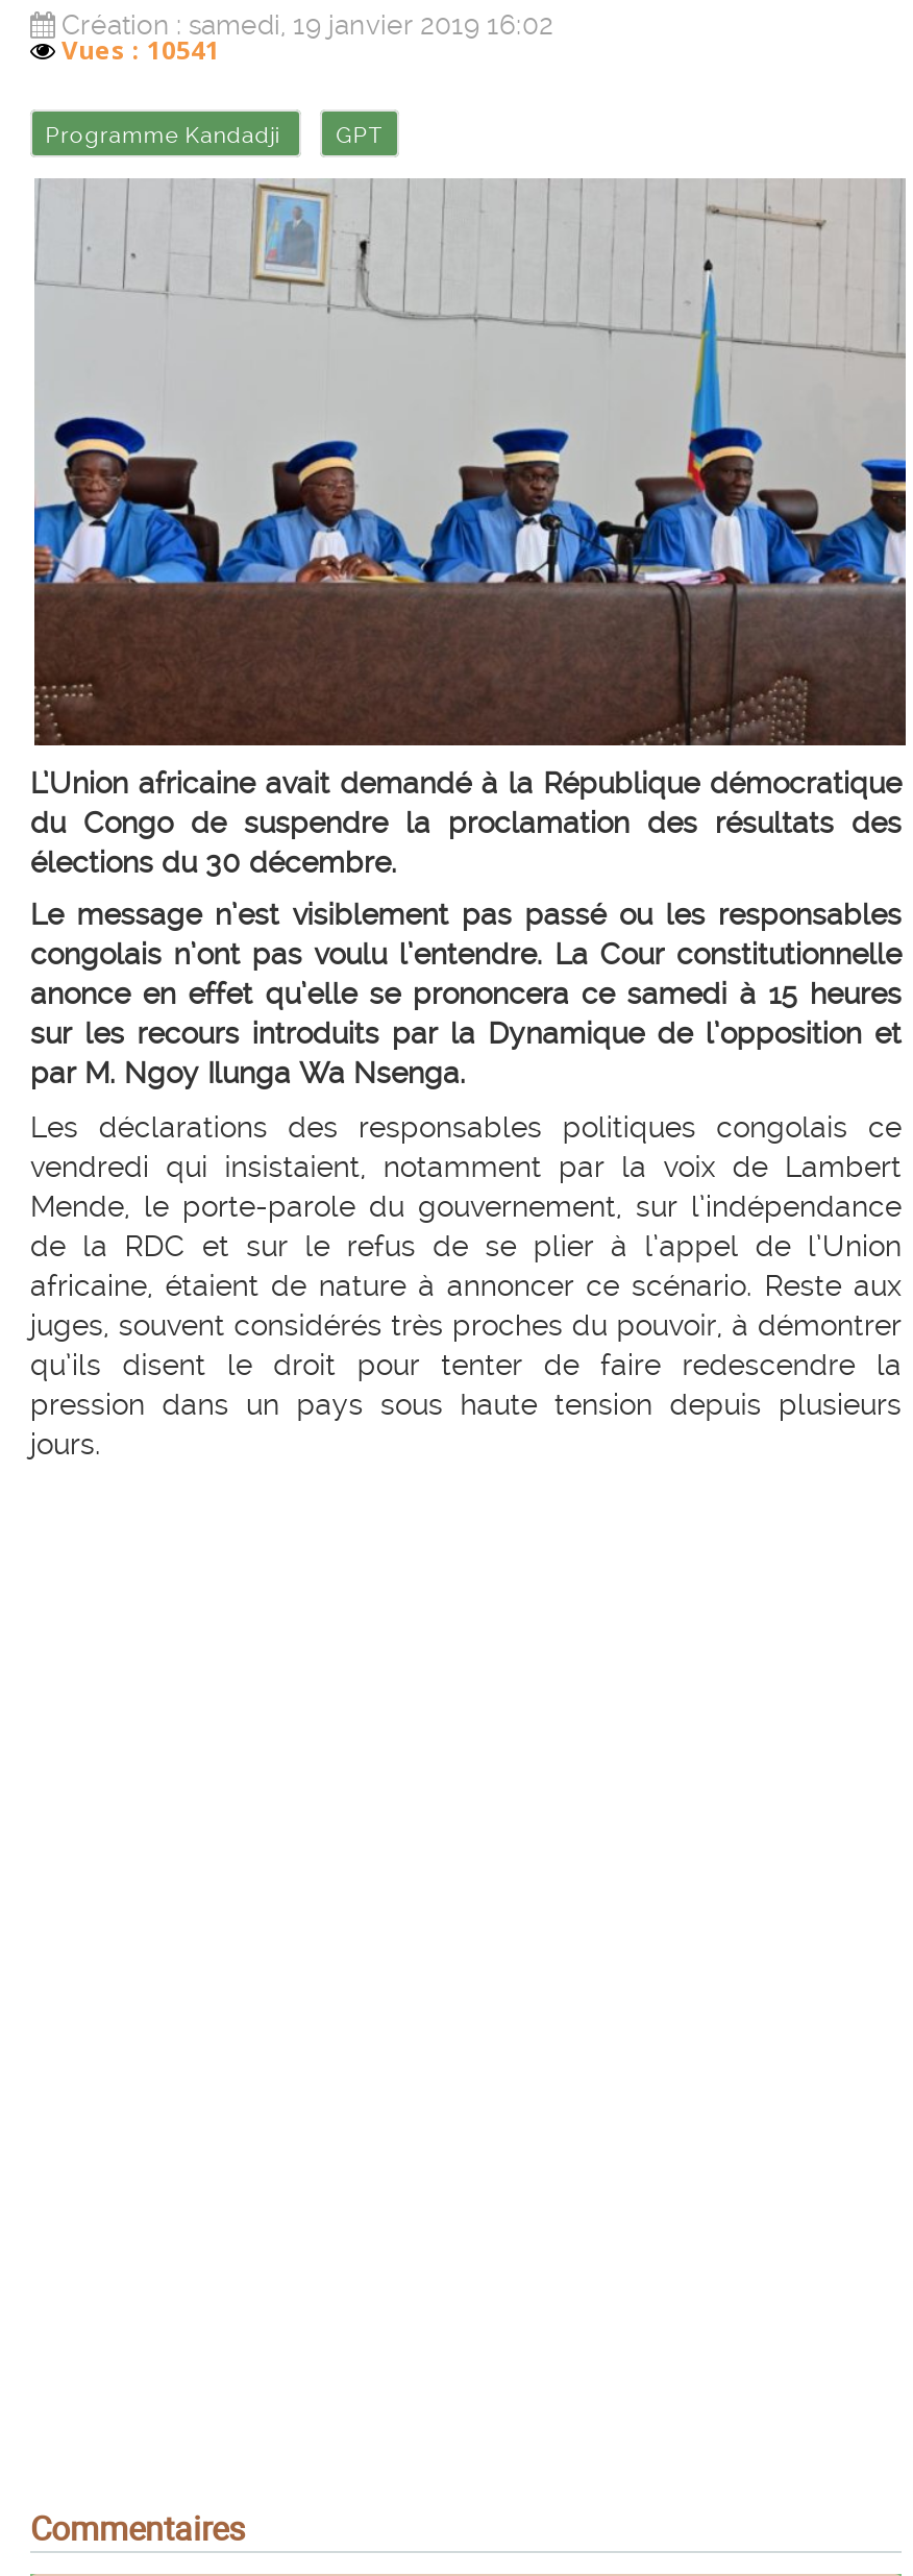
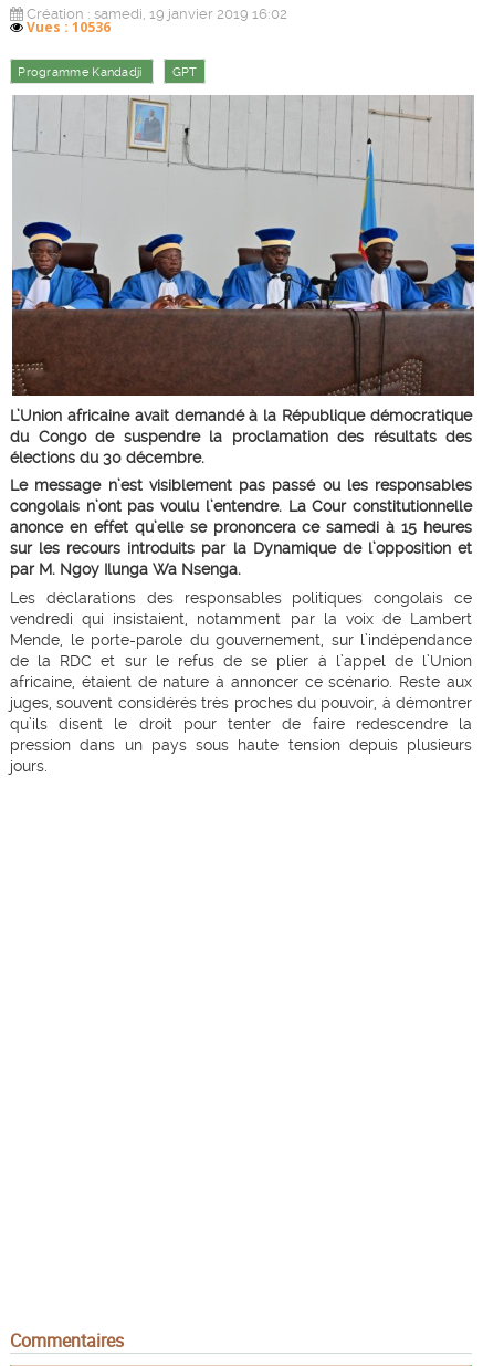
[61,32,220,68] Vues : 10541 -> [27,18,111,36] Vues : 10536

